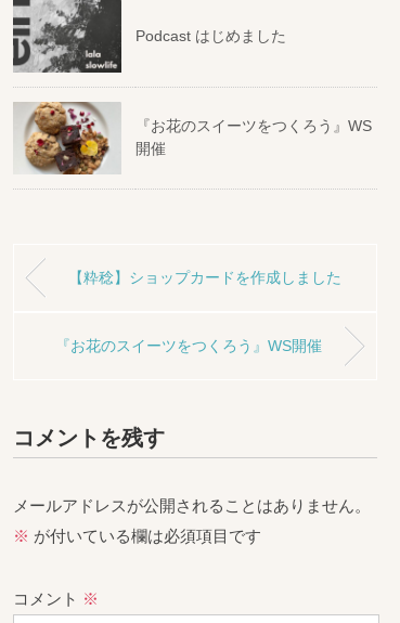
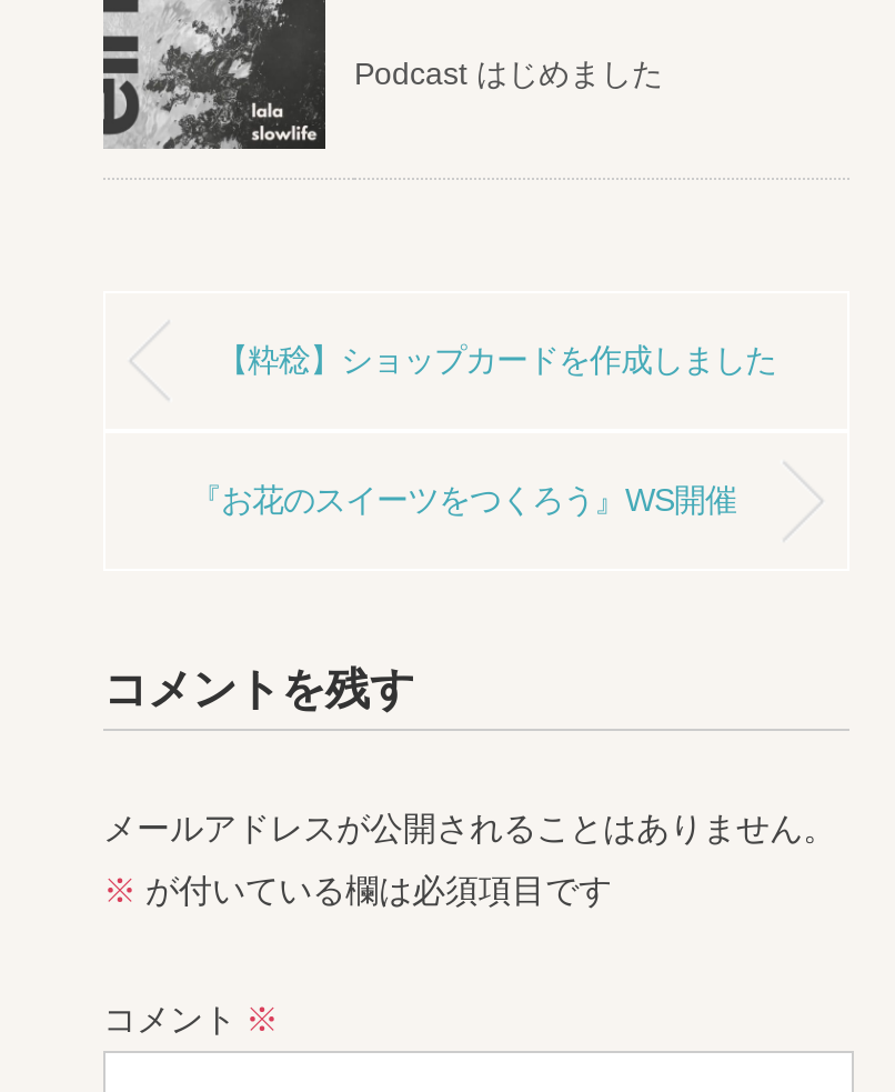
[13,101,372,176] [image] | 『お花のスイーツをつくろう』WS | 開催 -> none

